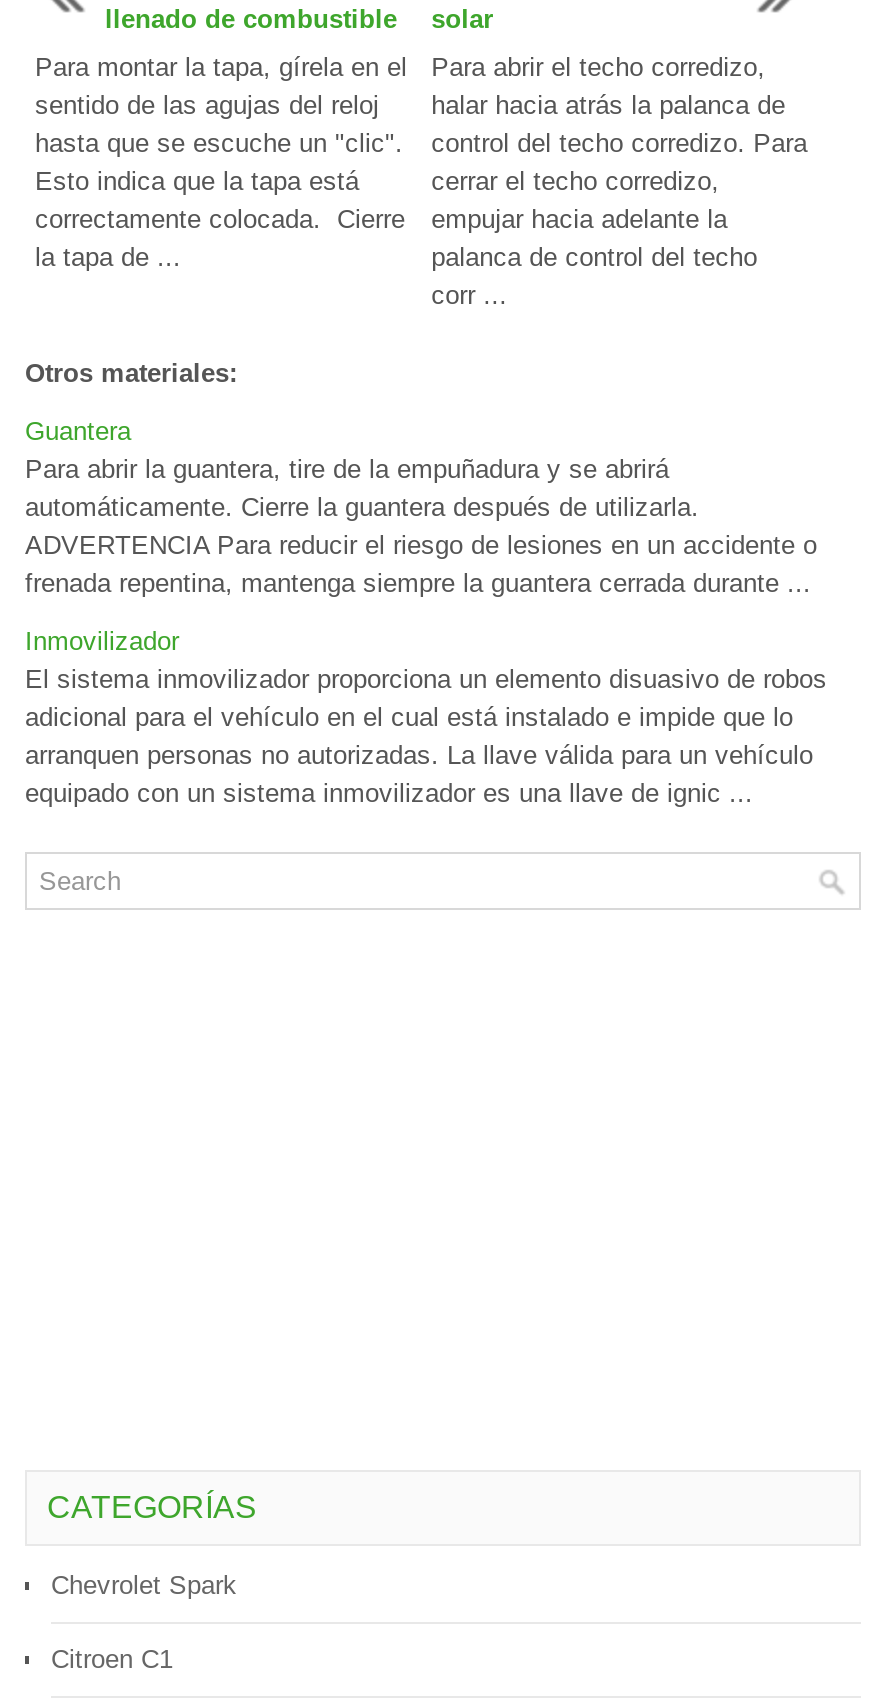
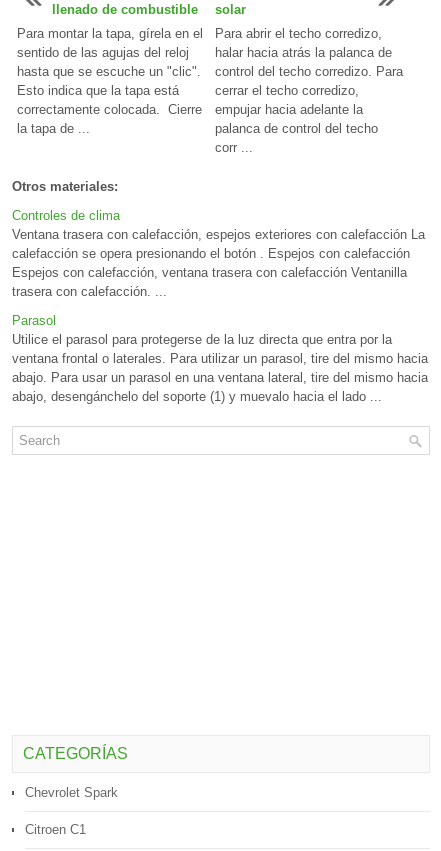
[25,416,817,598] Guantera | Para abrir la guantera, tire de la empuñadura y se abrirá | automáticamente. Cierre la guantera después de utilizarla. | ADVERTENCIA Para reducir el riesgo de lesiones en un accidente o | frenada repentina, mantenga siempre la guantera cerrada durante ... -> [12,208,425,299] Controles de clima | Ventana trasera con calefacción, espejos exteriores con calefacción La | calefacción se opera presionando el botón . Espejos con calefacción | Espejos con calefacción, ventana trasera con calefacción Ventanilla | trasera con calefacción. ...
[25,626,827,808] Inmovilizador | El sistema inmovilizador proporciona un elemento disuasivo de robos | adicional para el vehículo en el cual está instalado e impide que lo | arranquen personas no autorizadas. La llave válida para un vehículo | equipado con un sistema inmovilizador es una llave de ignic ... -> [12,313,428,404] Parasol | Utilice el parasol para protegerse de la luz directa que entra por la | ventana frontal o laterales. Para utilizar un parasol, tire del mismo hacia | abajo. Para usar un parasol en una ventana lateral, tire del mismo hacia | abajo, desengánchelo del soporte (1) y muevalo hacia el lado ...

